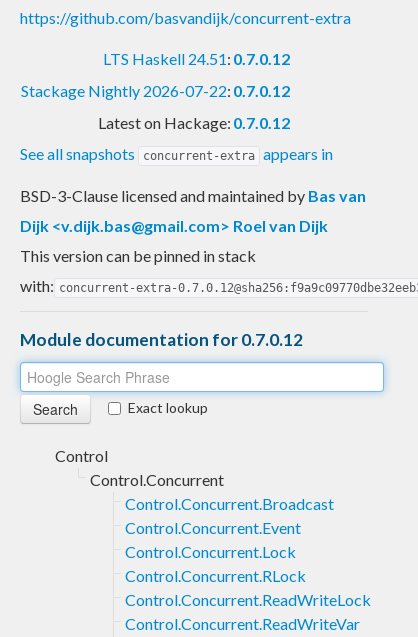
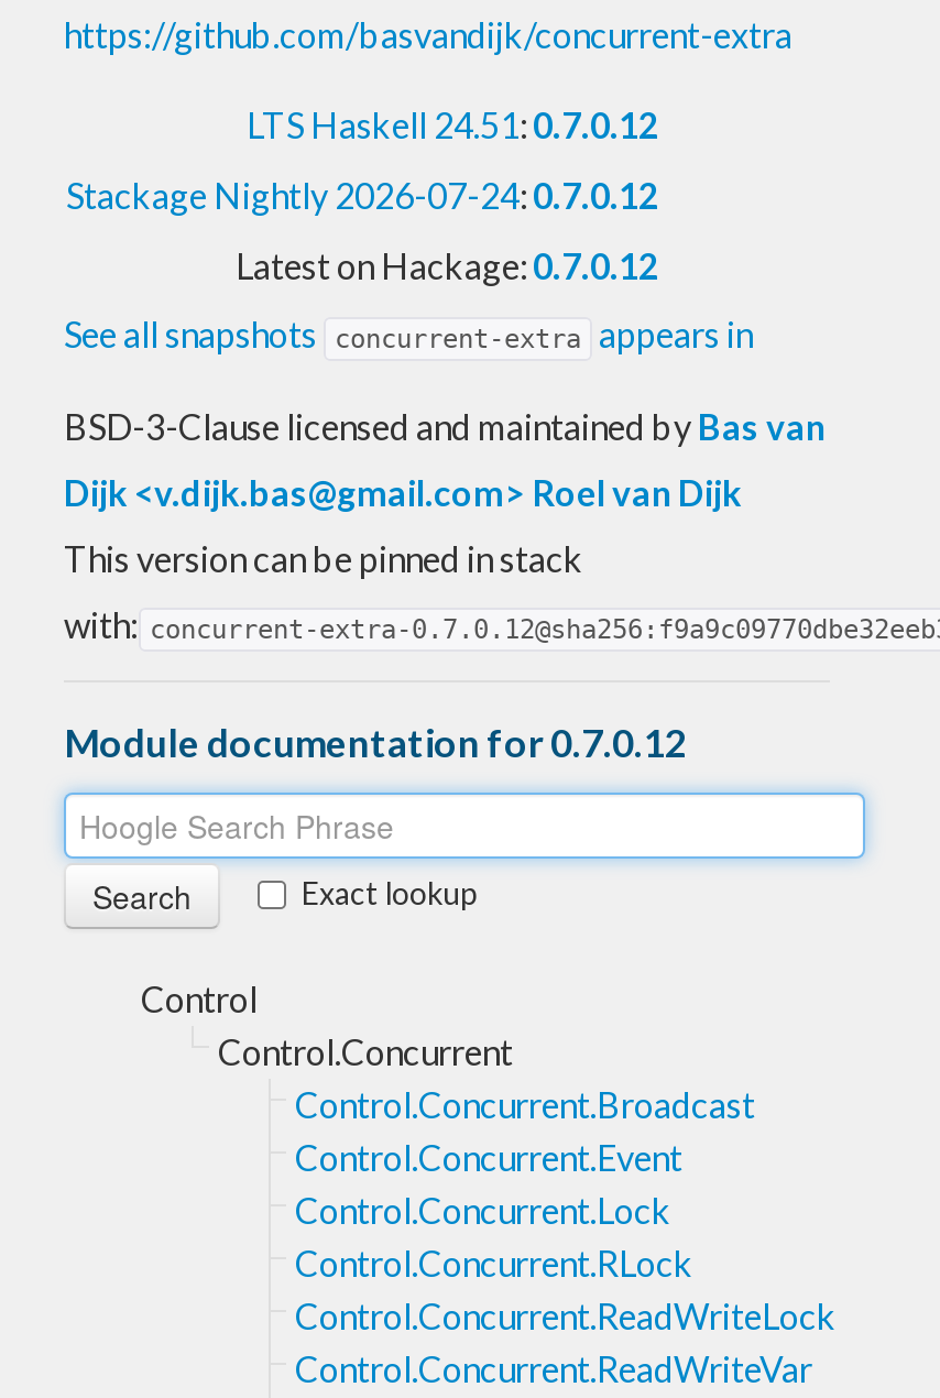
[21,81,290,100] Stackage Nightly 2026-07-22: 0.7.0.12 -> [66,174,658,216] Stackage Nightly 2026-07-24: 0.7.0.12

